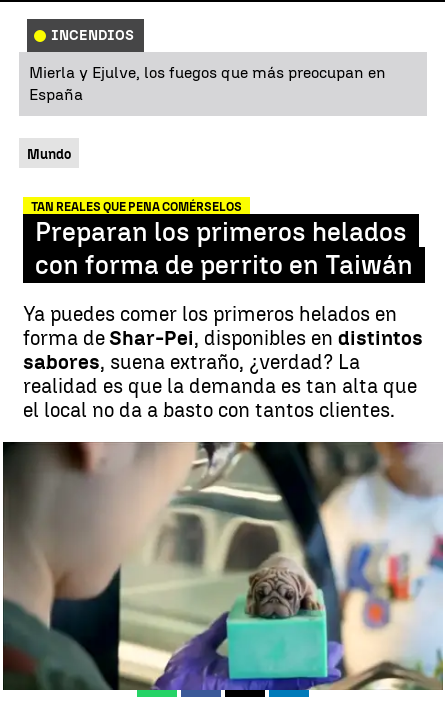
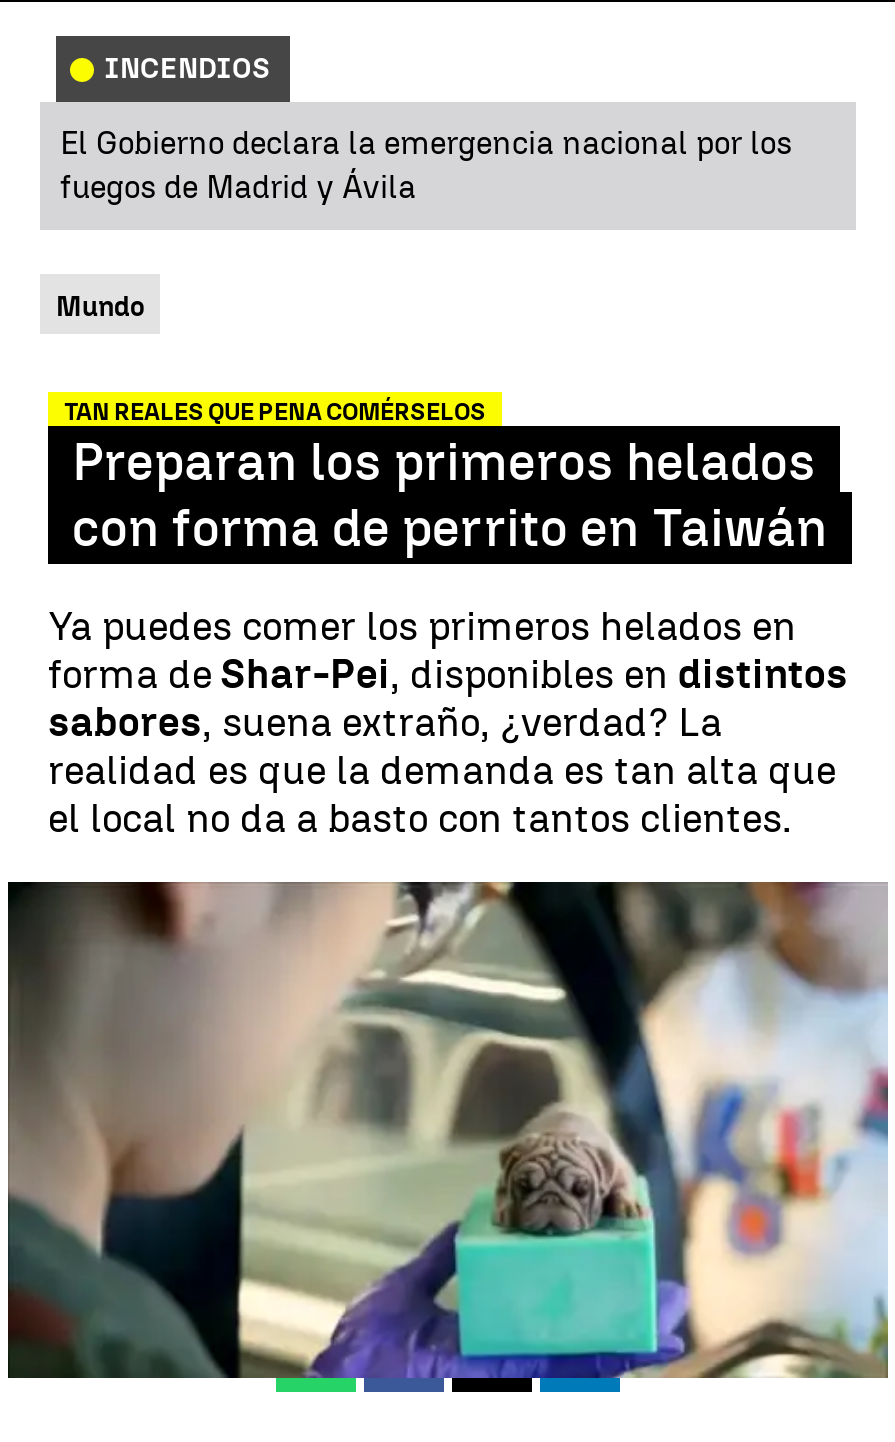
[29,63,386,104] Mierla y Ejulve, los fuegos que más preocupan en | España -> [60,124,792,206] El Gobierno declara la emergencia nacional por los | fuegos de Madrid y Ávila

